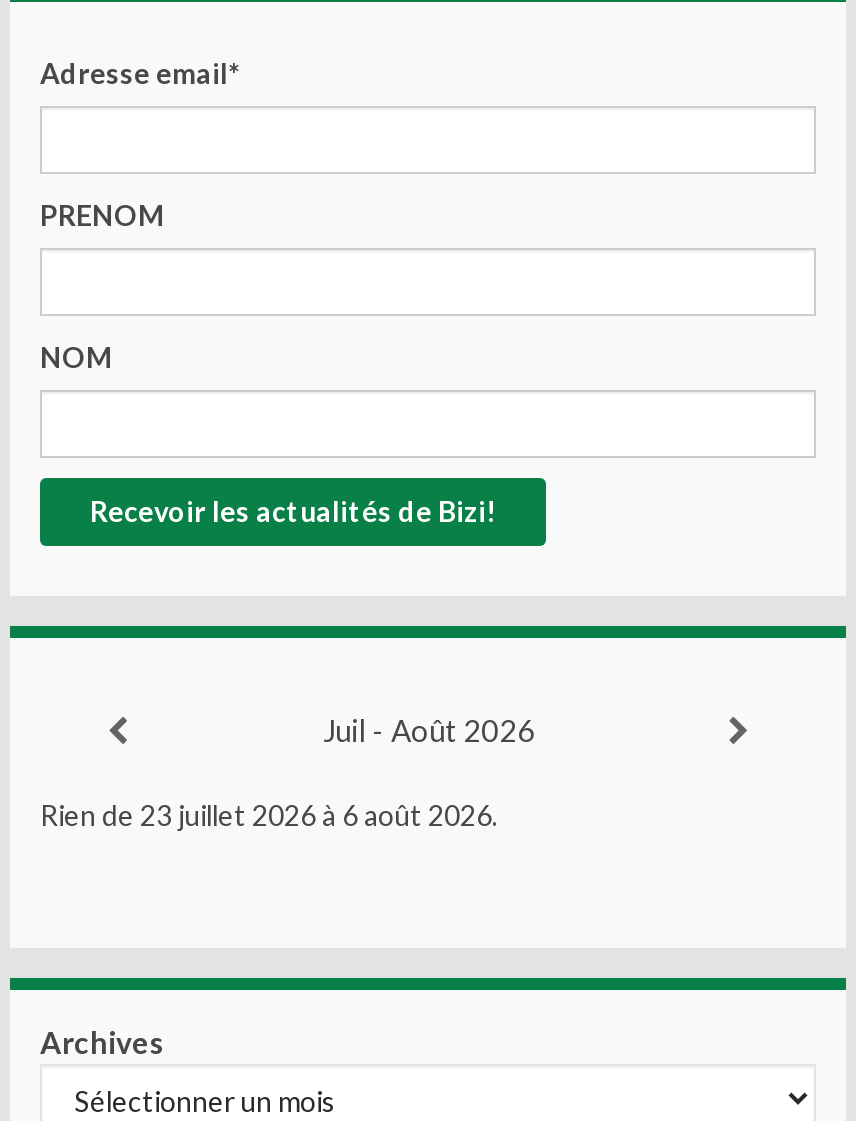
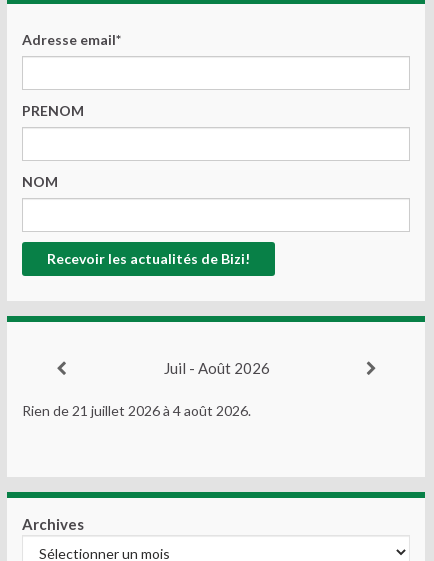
[40,798,498,832] Rien de 23 juillet 2026 à 6 août 2026. -> [22,402,251,419] Rien de 21 juillet 2026 à 4 août 2026.

